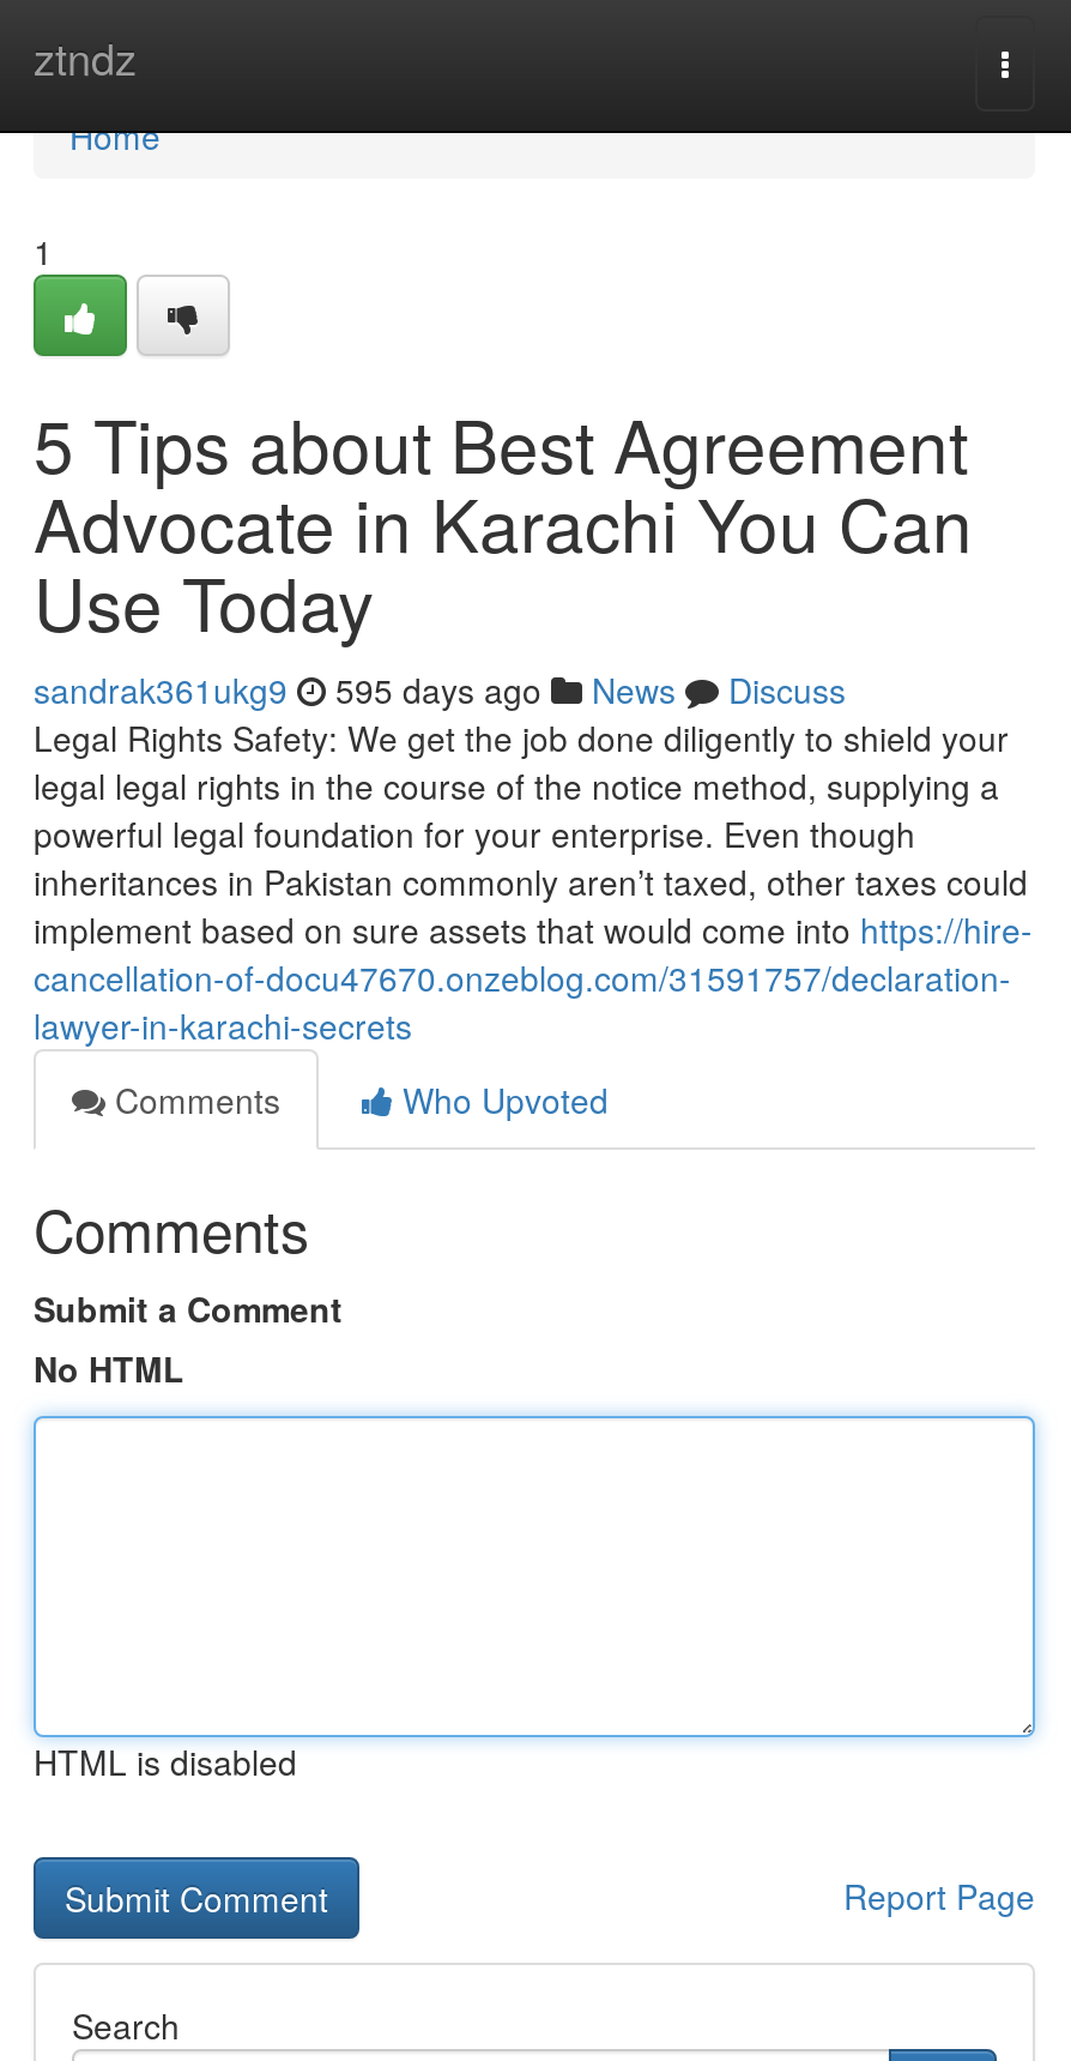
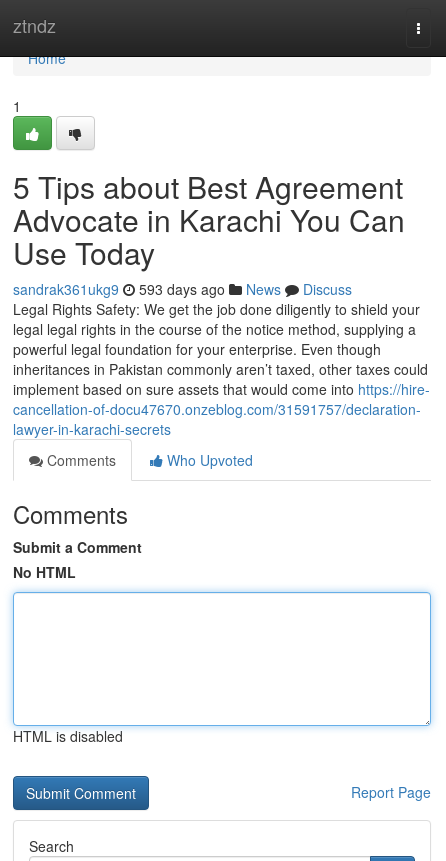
[34,665,846,713] sandrak361ukg9 595 days ago News Discuss -> [13,279,352,299] sandrak361ukg9 593 days ago News Discuss

